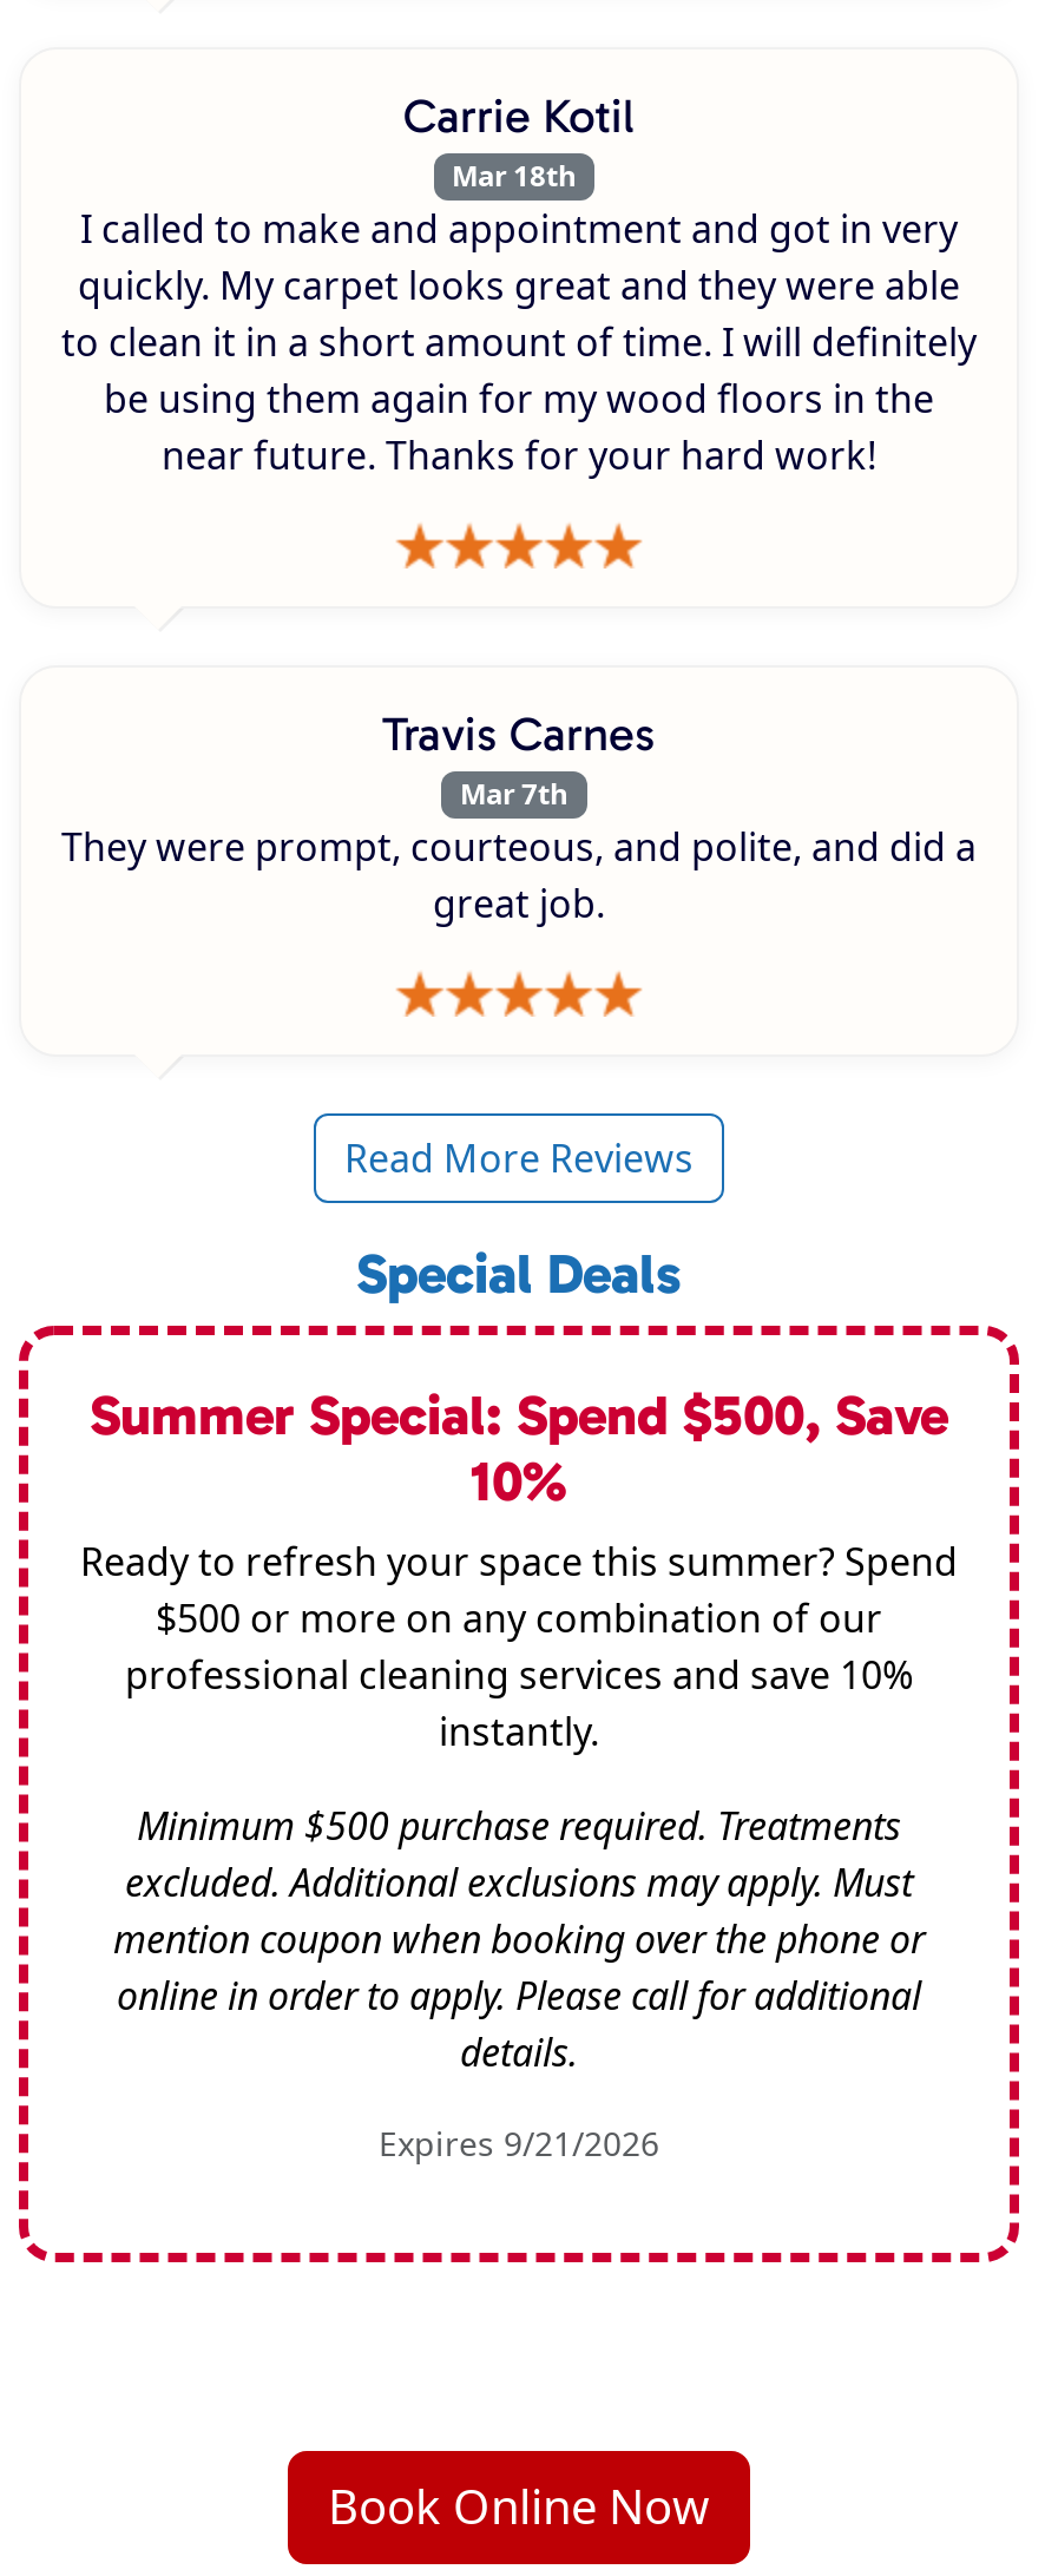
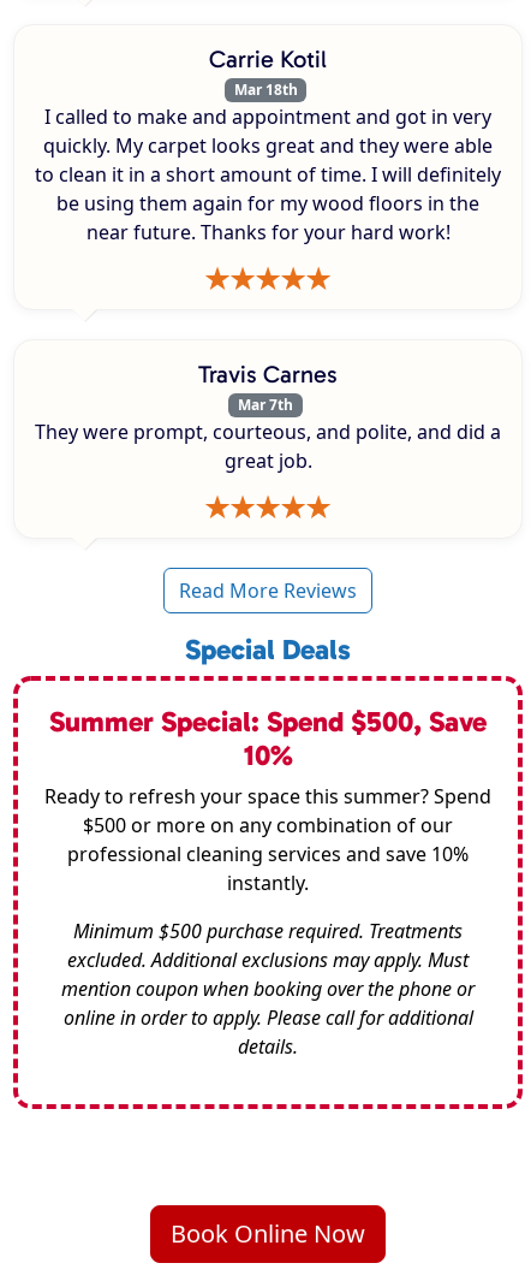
[379,2122,659,2166] Expires 9/21/2026 -> none

